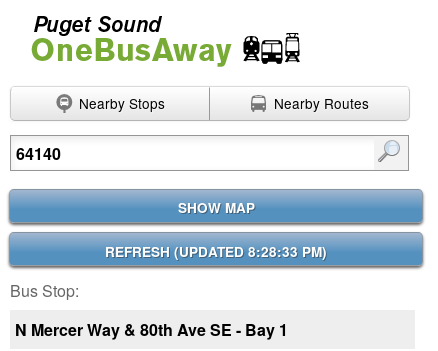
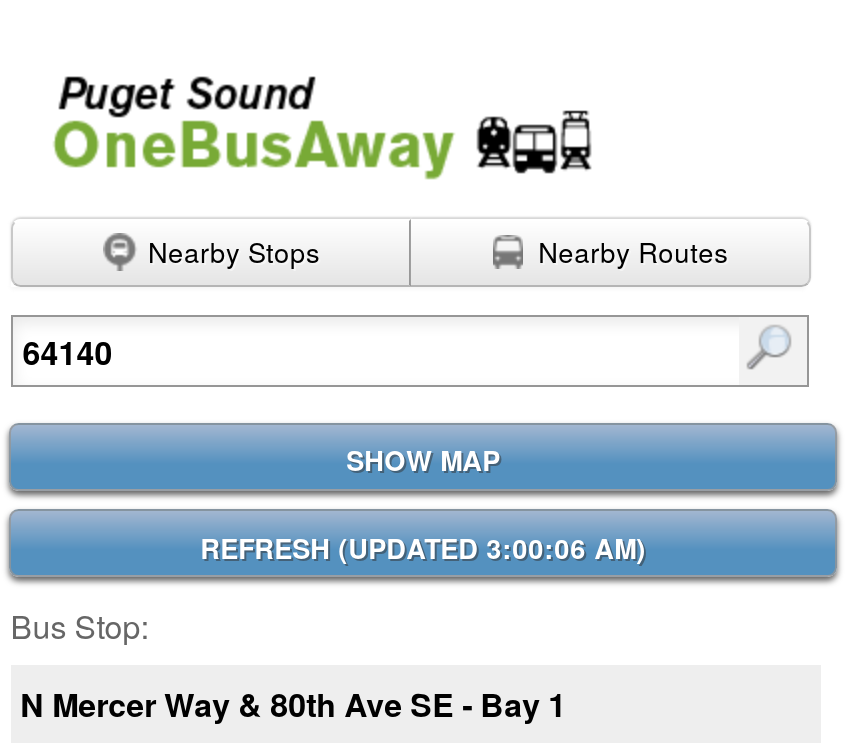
[105,241,327,260] REFRESH (UPDATED 8:28:33 PM) -> [200,528,646,566] REFRESH (UPDATED 3:00:06 AM)

